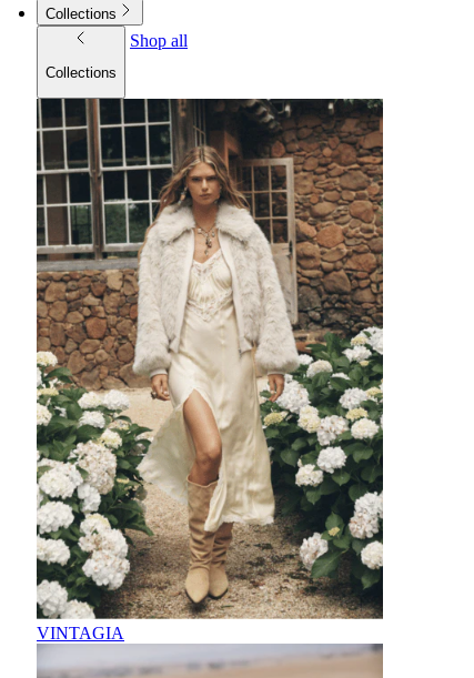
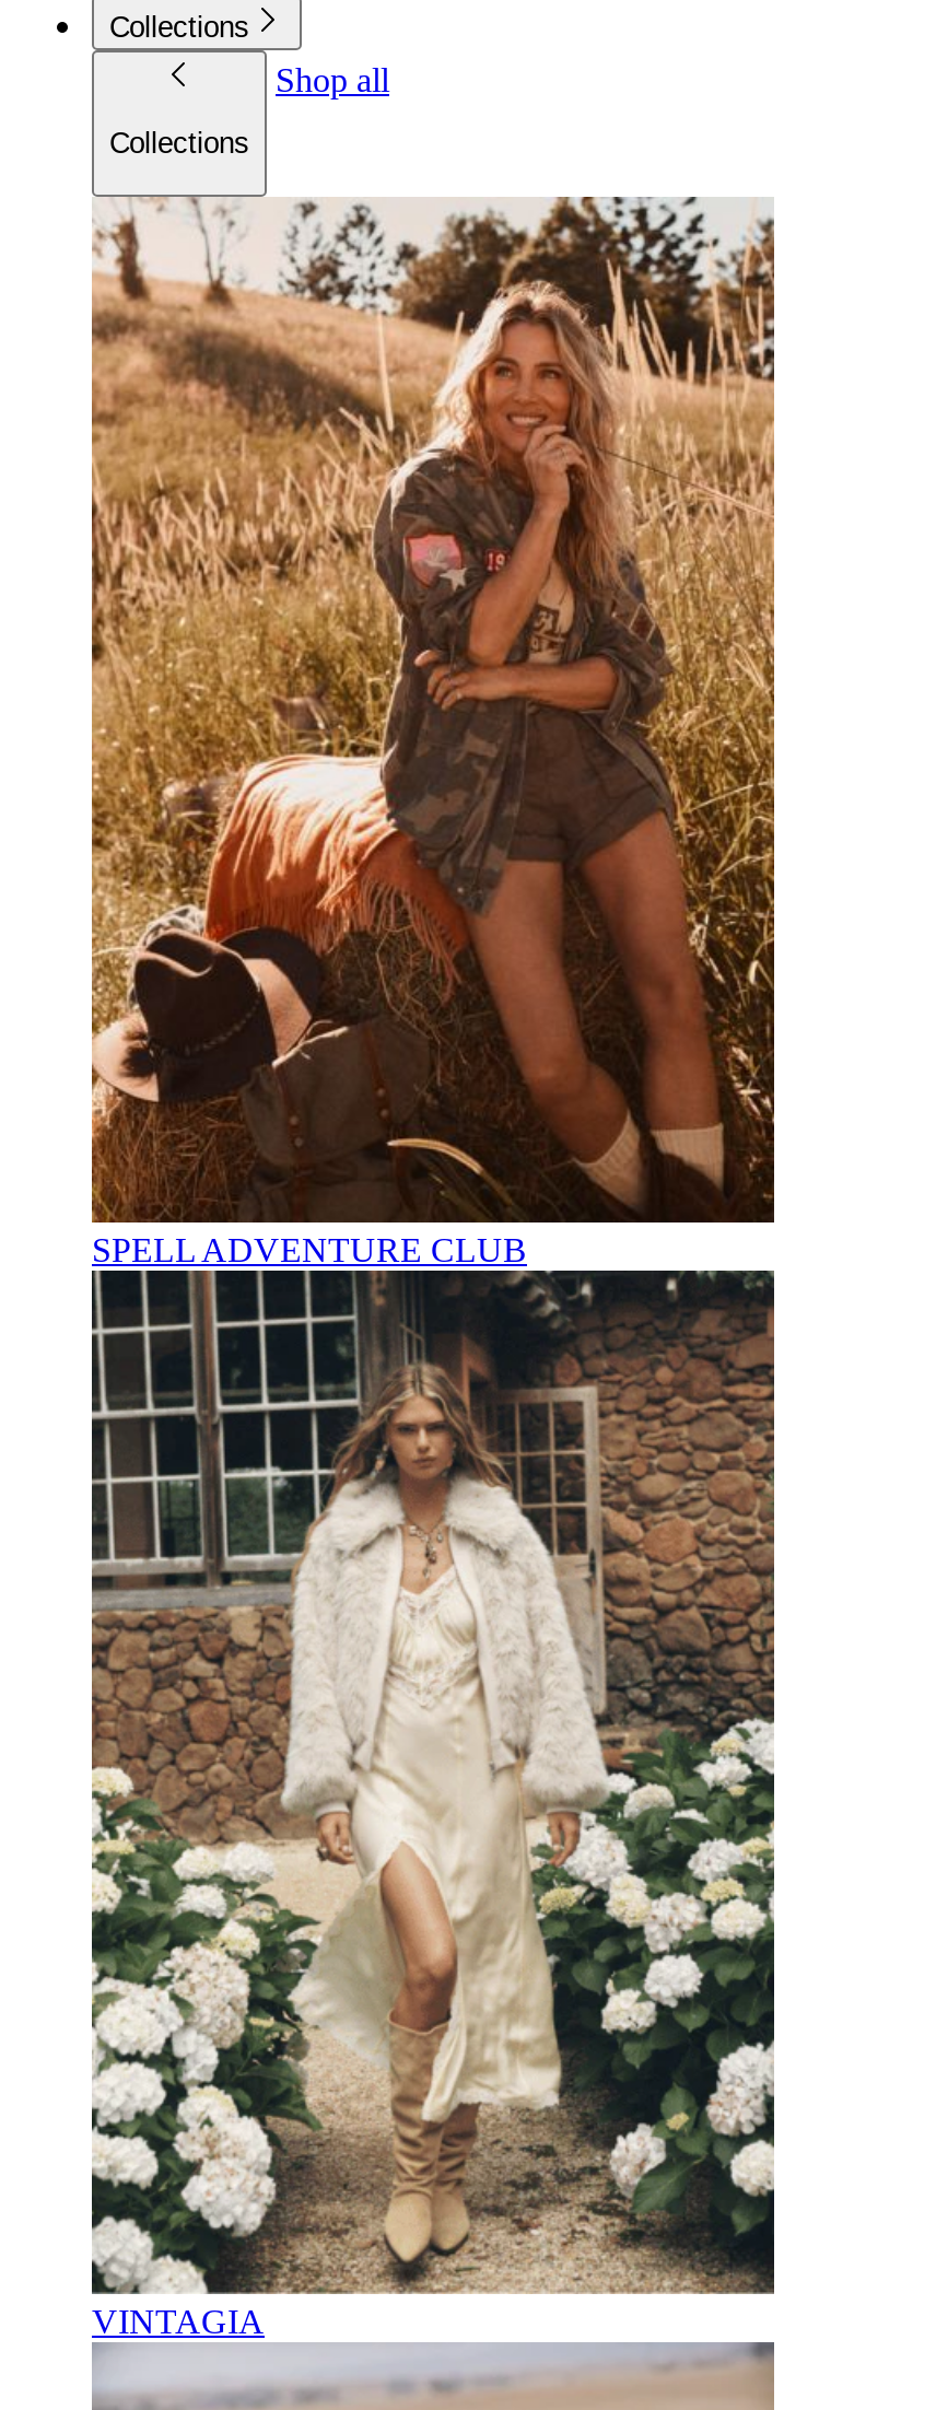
none -> [92,195,776,1267] [image] | SPELL ADVENTURE CLUB

